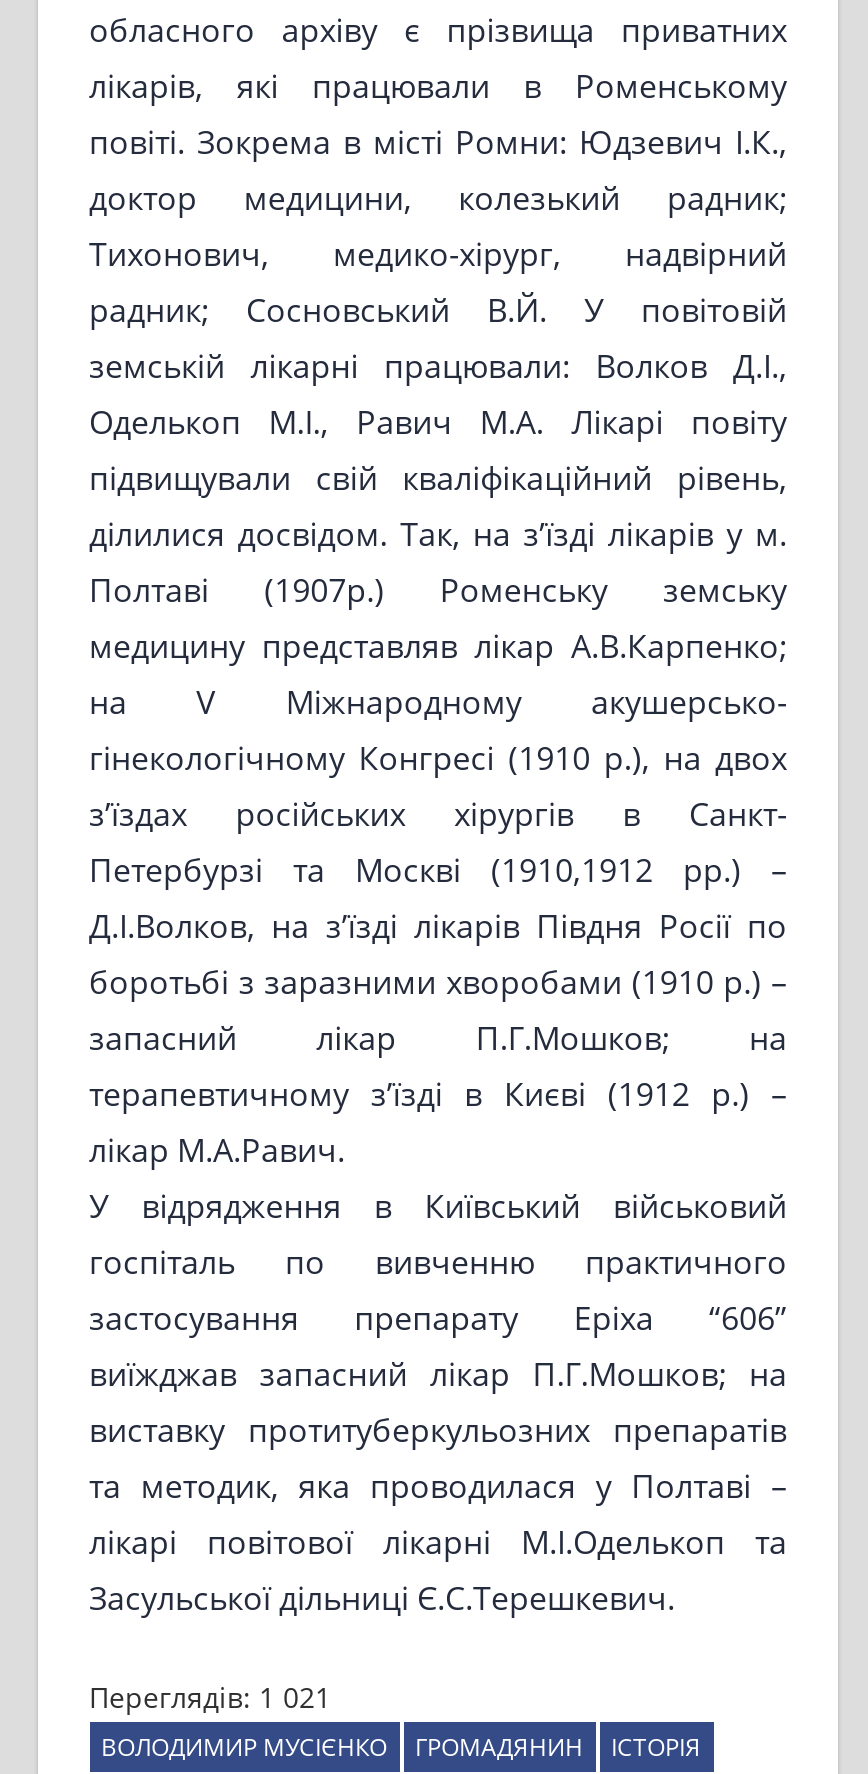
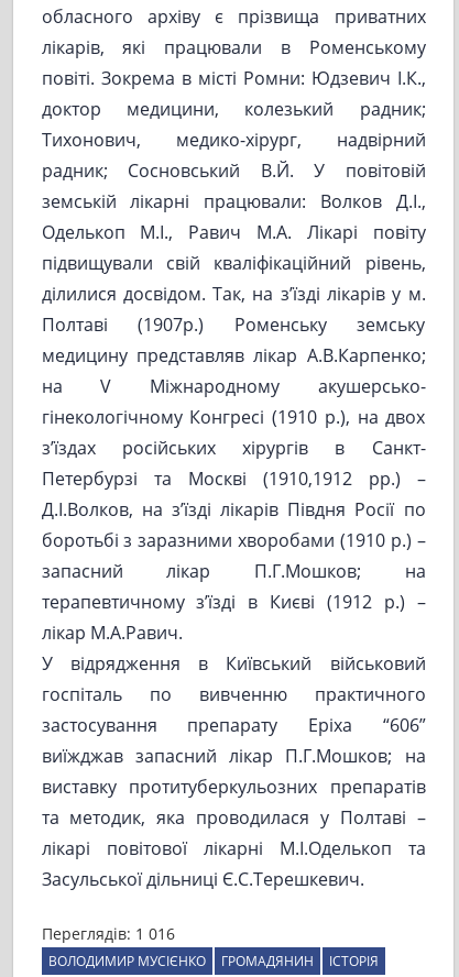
[89,1677,331,1715] Переглядів: 1 021 -> [41,923,174,944] Переглядів: 1 016

